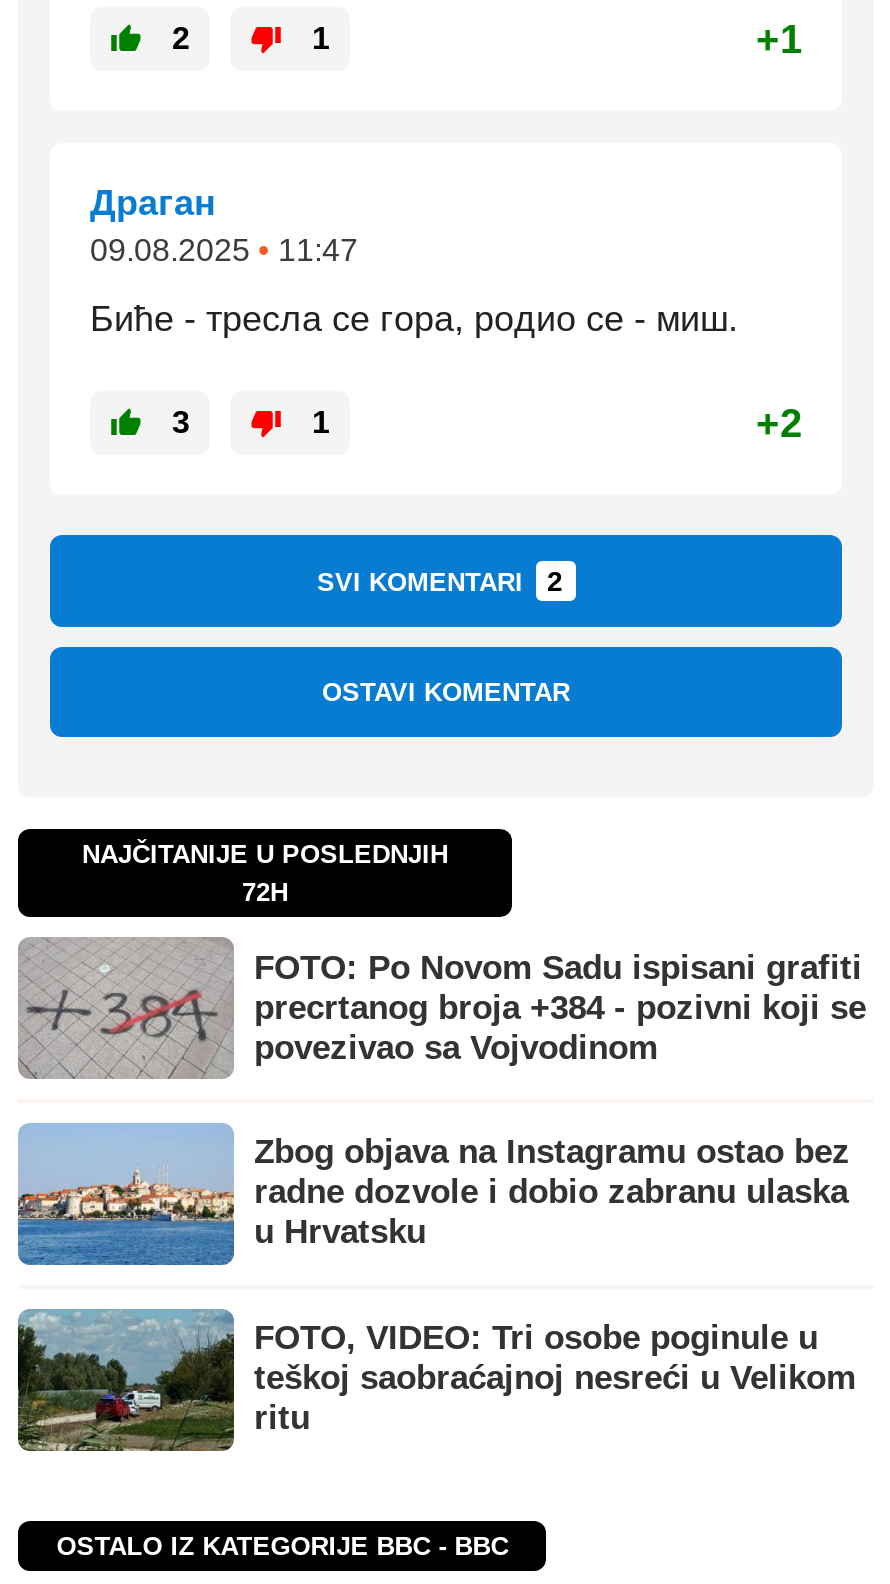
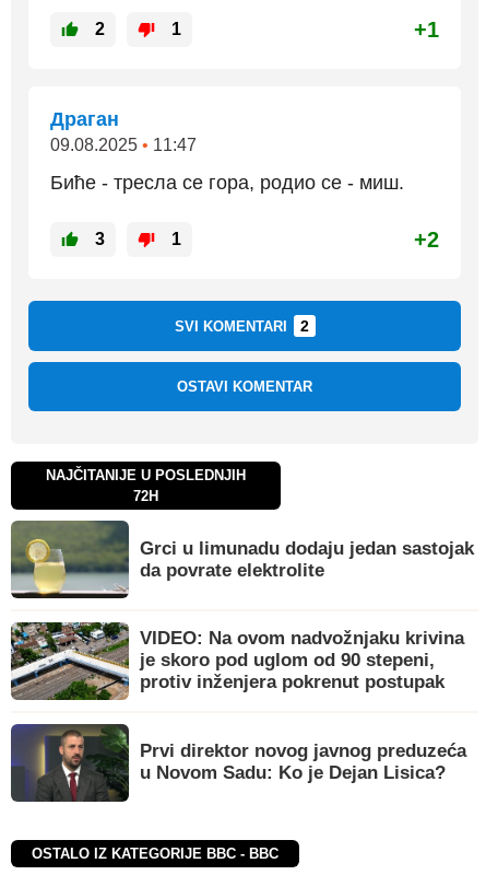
[20,939,866,1077] [image] | FOTO: Po Novom Sadu ispisani grafiti | precrtanog broja +384 - pozivni koji se | povezivao sa Vojvodinom -> [11,521,474,598] [image] | Grci u limunadu dodaju jedan sastojak | da povrate elektrolite
[16,1123,850,1267] [image] | Zbog objava na Instagramu ostao bez | radne dozvole i dobio zabranu ulaska | u Hrvatsku -> [10,621,464,701] [image] | VIDEO: Na ovom nadvožnjaku krivina | je skoro pod uglom od 90 stepeni, | protiv inženjera pokrenut postupak
[16,1307,856,1451] [image] | FOTO, VIDEO: Tri osobe poginule u | teškoj saobraćajnoj nesreći u Velikom | ritu -> [10,723,466,802] [image] | Prvi direktor novog javnog preduzeća | u Novom Sadu: Ko je Dejan Lisica?

